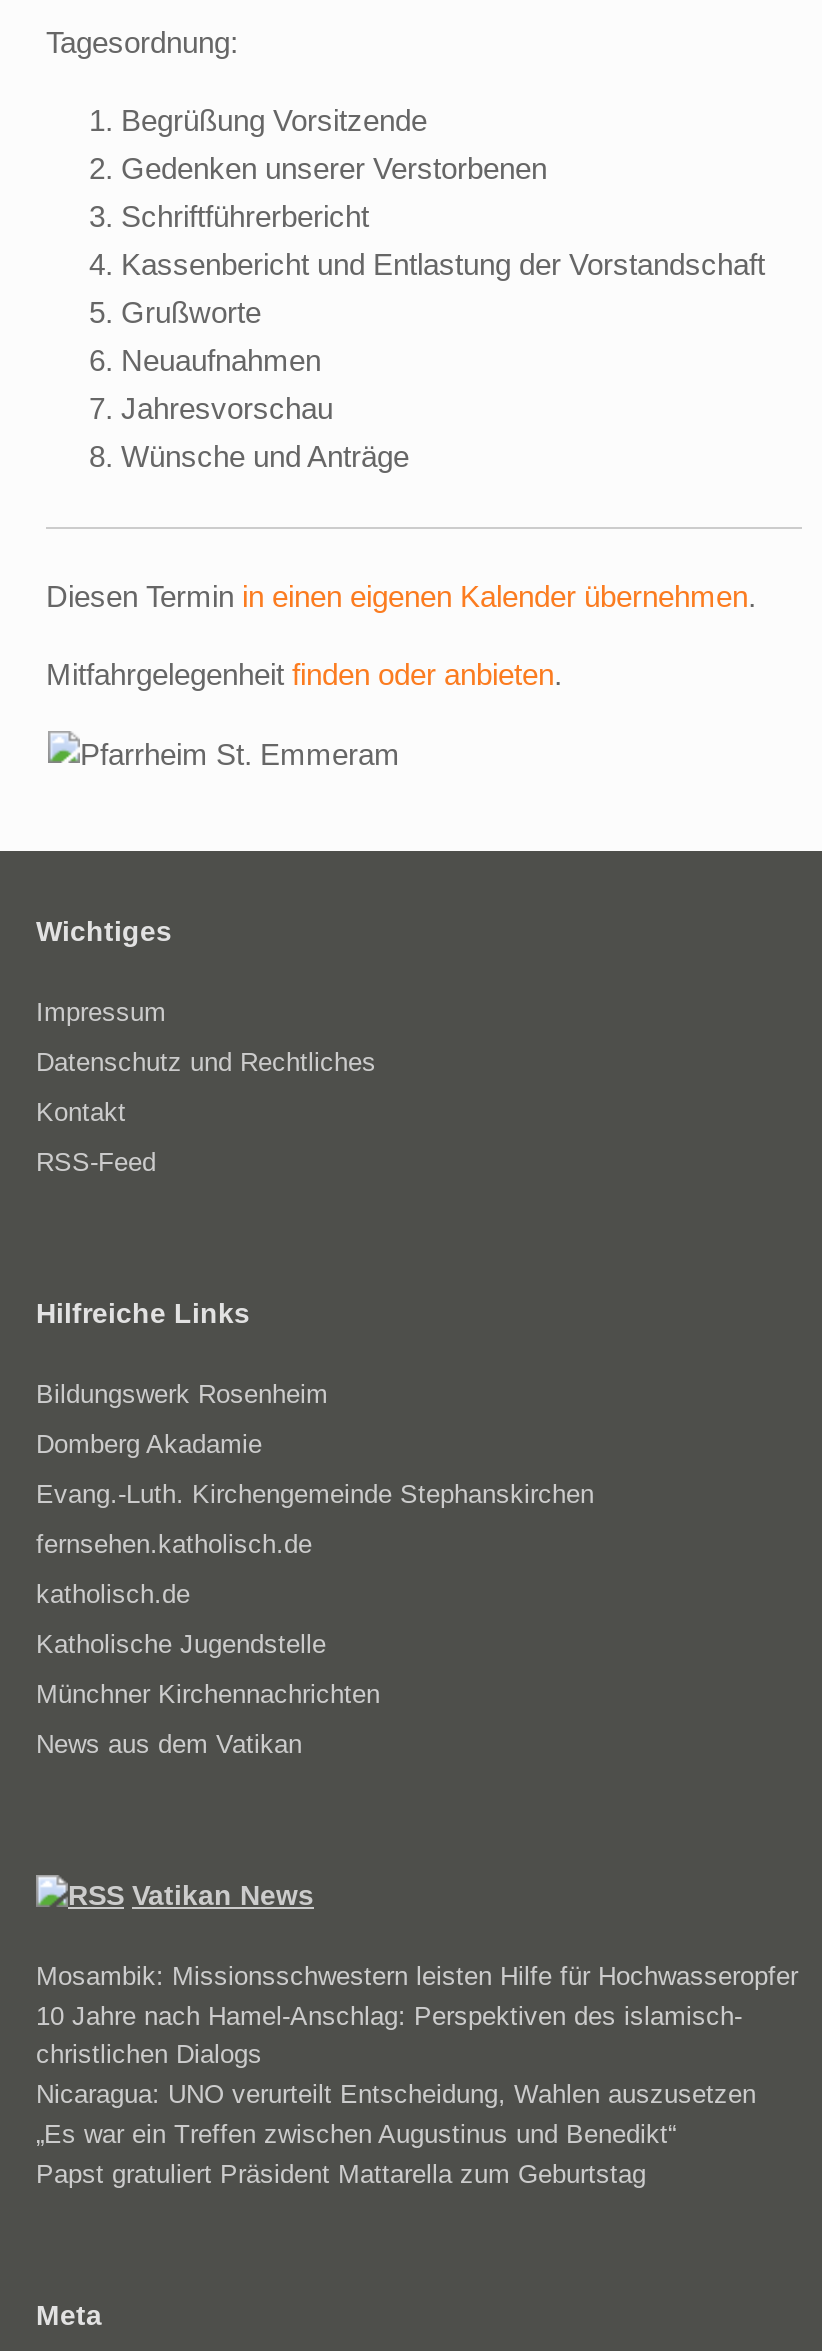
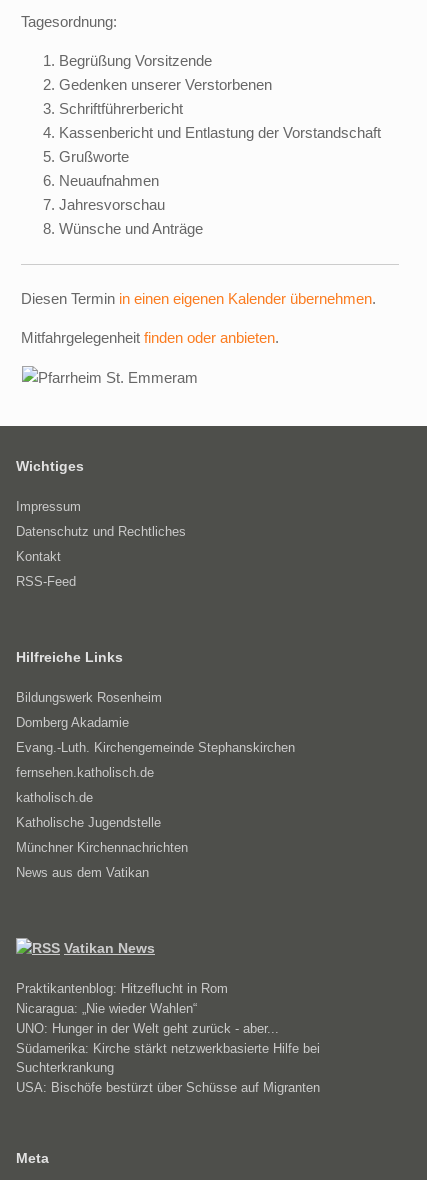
[36,1961,798,2189] Mosambik: Missionsschwestern leisten Hilfe für Hochwasseropfer | 10 Jahre nach Hamel-Anschlag: Perspektiven des islamisch- | christlichen Dialogs | Nicaragua: UNO verurteilt Entscheidung, Wahlen auszusetzen | „Es war ein Treffen zwischen Augustinus und Benedikt“ | Papst gratuliert Präsident Mattarella zum Geburtstag -> [16,981,320,1095] Praktikantenblog: Hitzeflucht in Rom | Nicaragua: „Nie wieder Wahlen“ | UNO: Hunger in der Welt geht zurück - aber... | Südamerika: Kirche stärkt netzwerkbasierte Hilfe bei | Suchterkrankung | USA: Bischöfe bestürzt über Schüsse auf Migranten

